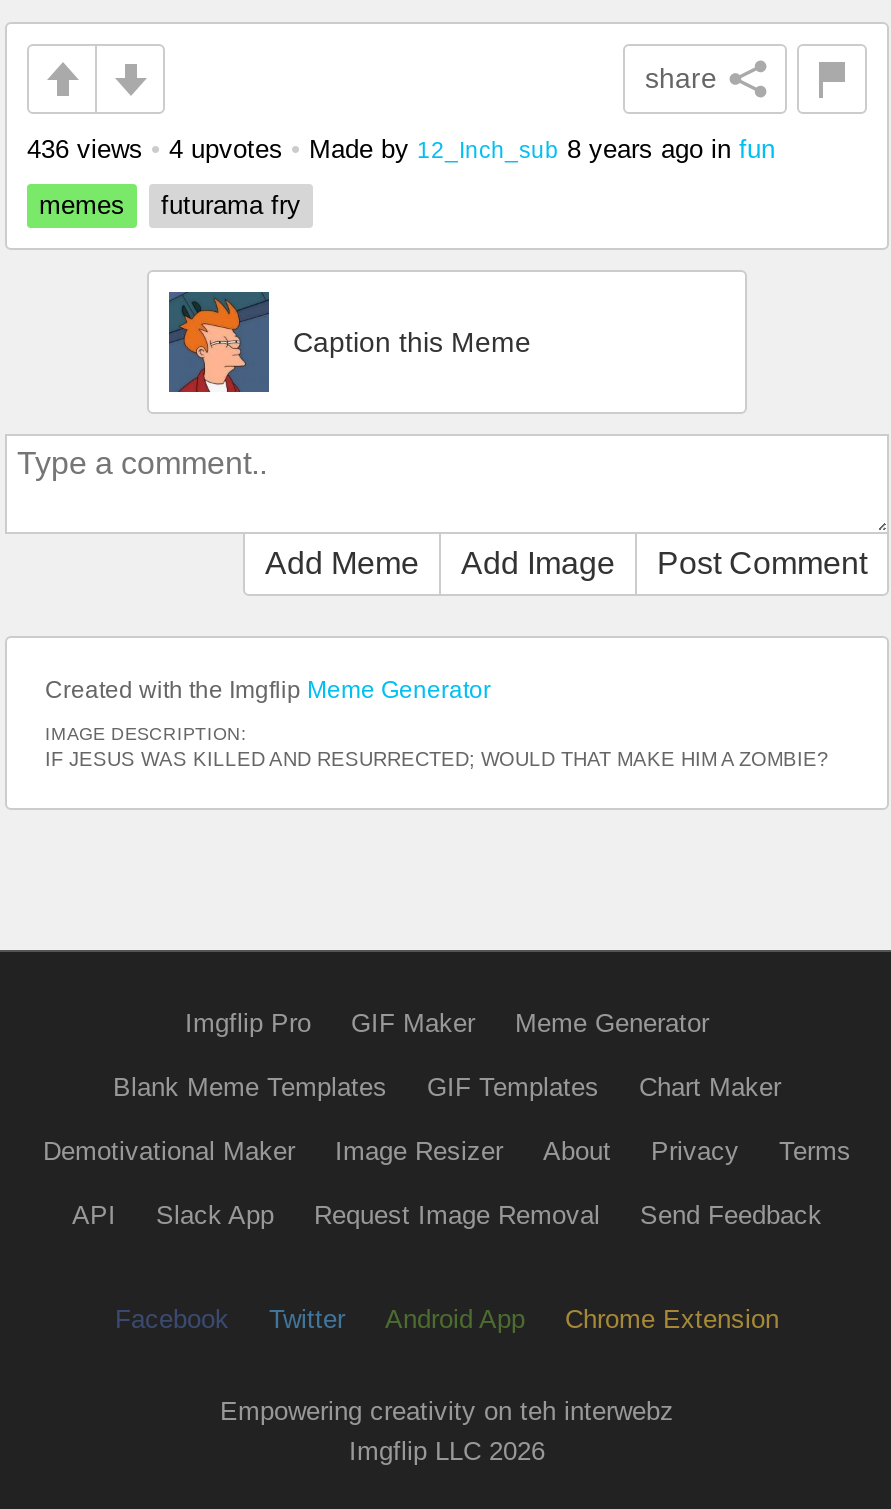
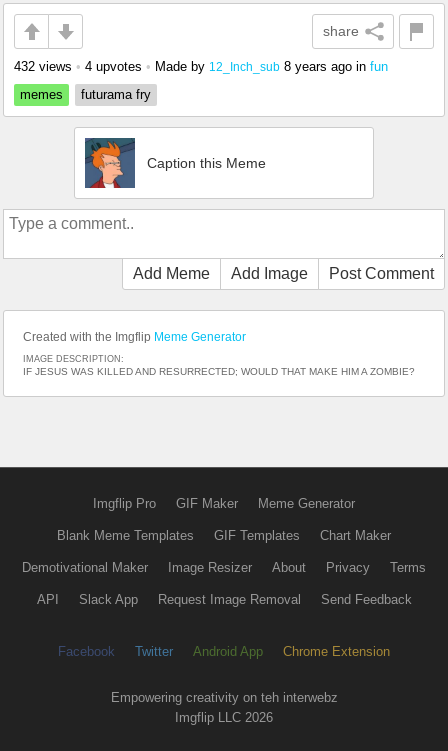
[27,134,775,164] 436 views • 4 upvotes • Made by 12_Inch_sub 8 years ago in fun -> [14,59,388,74] 432 views • 4 upvotes • Made by 12_Inch_sub 8 years ago in fun

